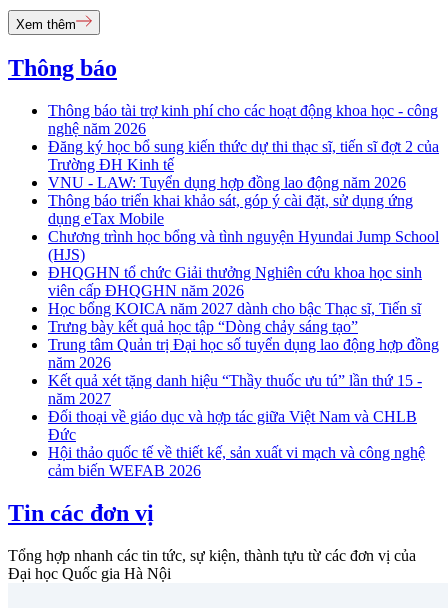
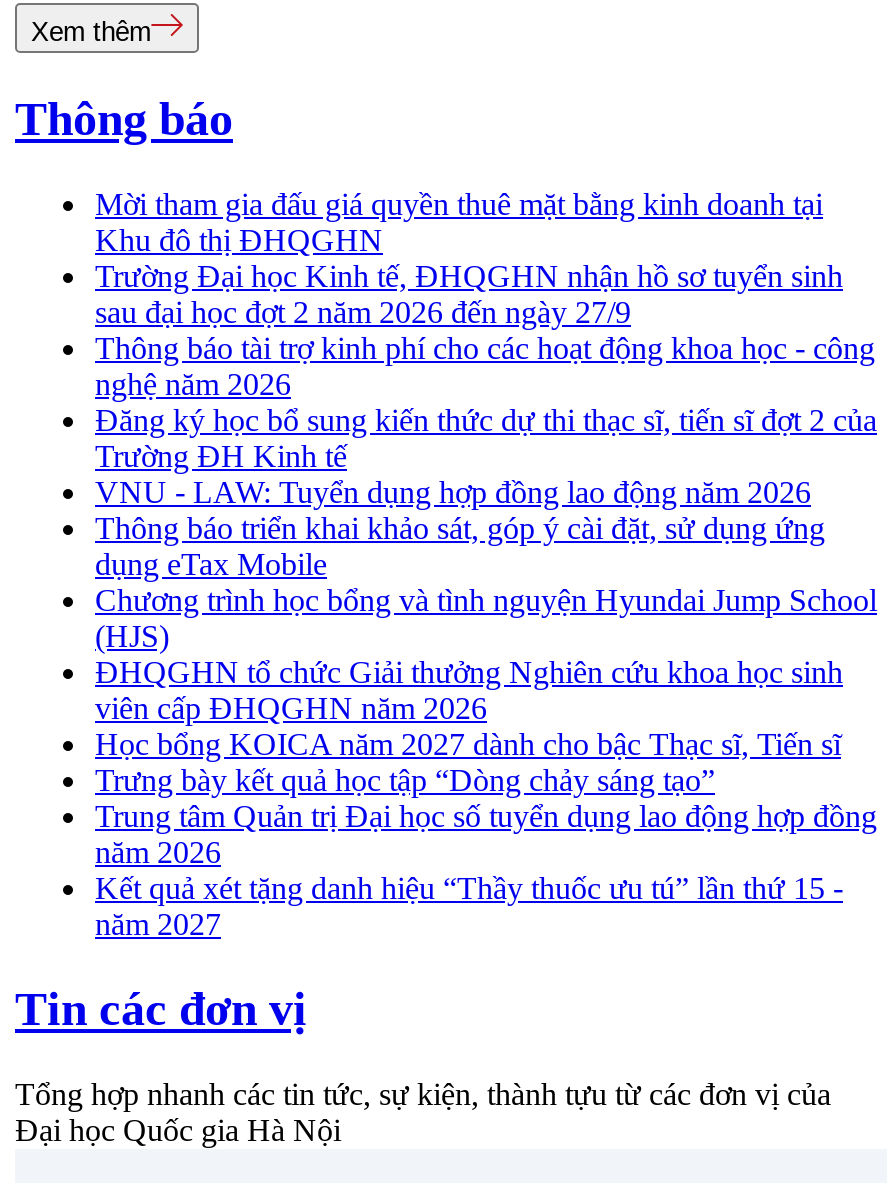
none -> [95,187,843,329] Mời tham gia đấu giá quyền thuê mặt bằng kinh doanh tại | Khu đô thị ĐHQGHN | Trường Đại học Kinh tế, ĐHQGHN nhận hồ sơ tuyển sinh | sau đại học đợt 2 năm 2026 đến ngày 27/9
moved [48,102,439,407] -> [95,331,877,941]: Thông báo tài trợ kinh phí cho các hoạt động khoa học - công | nghệ năm 2026 | Đăng ký học bổ sung kiến thức dự thi thạc sĩ, tiến sĩ đợt 2 của | ... | Kết quả xét tặng danh hiệu “Thầy thuốc ưu tú” lần thứ 15 - | năm 2027
[48,408,425,479] Đối thoại về giáo dục và hợp tác giữa Việt Nam và CHLB | Đức | Hội thảo quốc tế về thiết kế, sản xuất vi mạch và công nghệ | cảm biến WEFAB 2026 -> none

